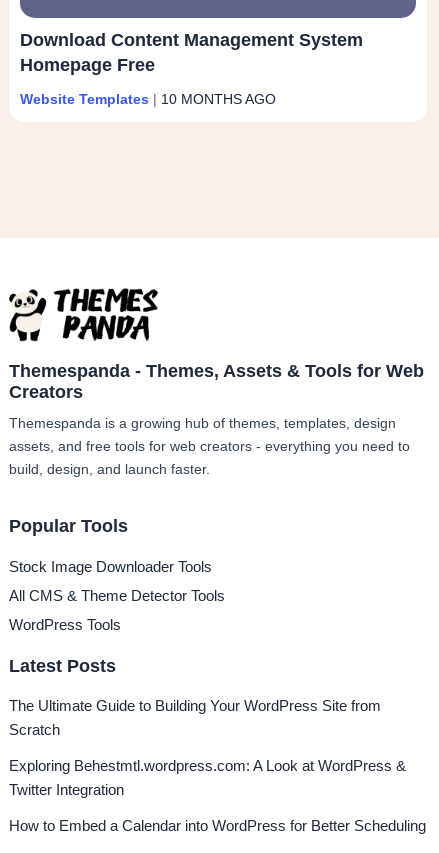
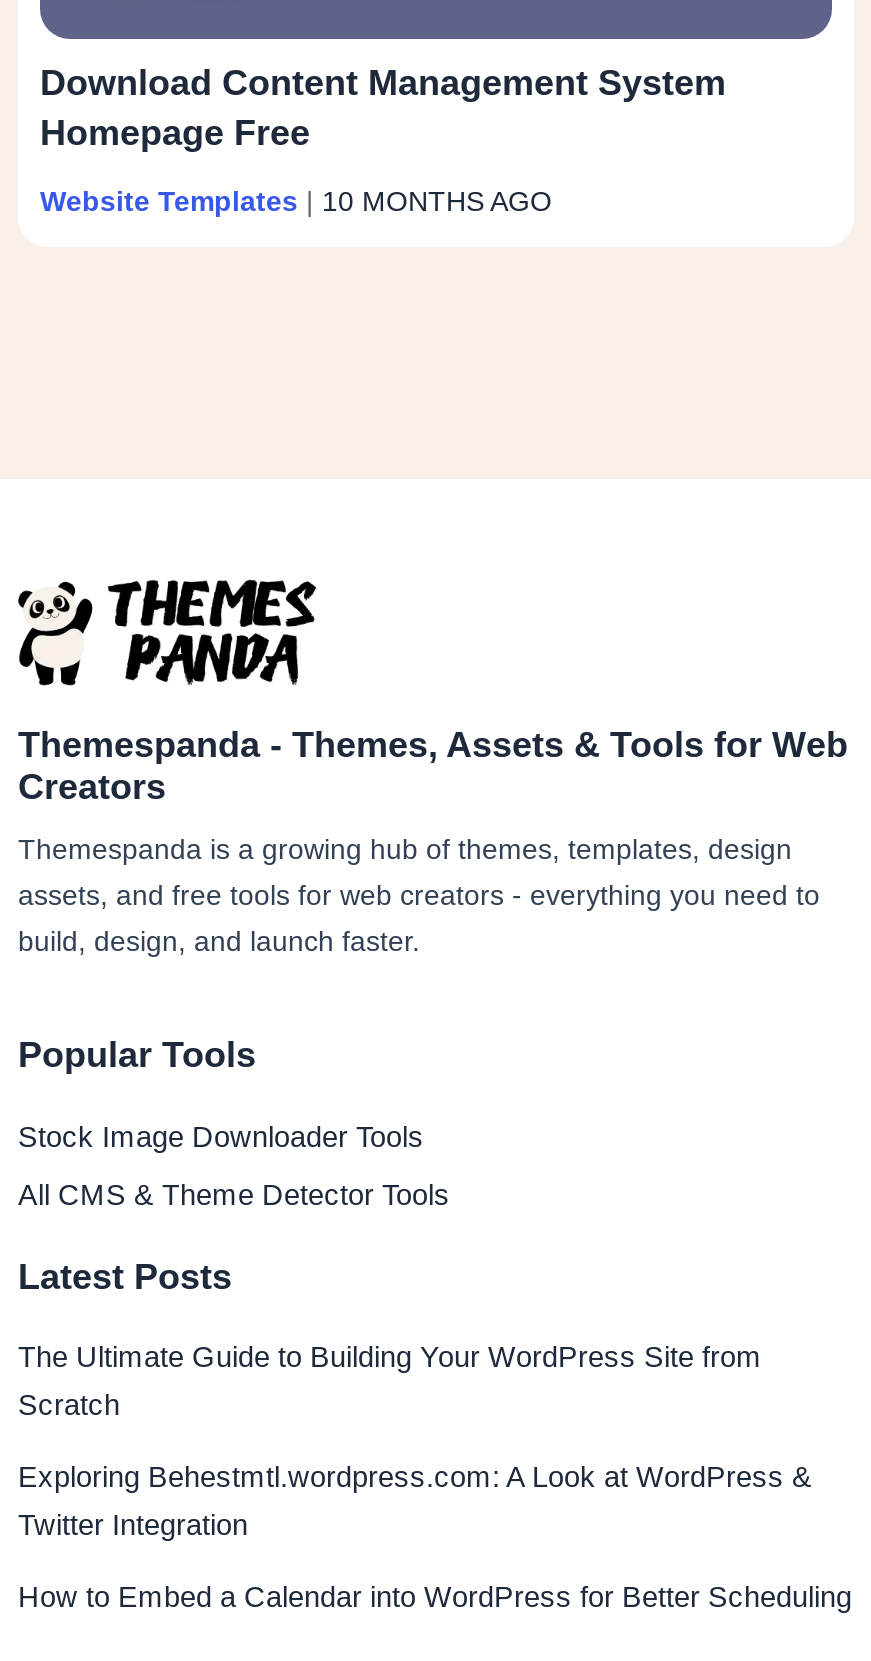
[9,616,121,632] WordPress Tools -> none

